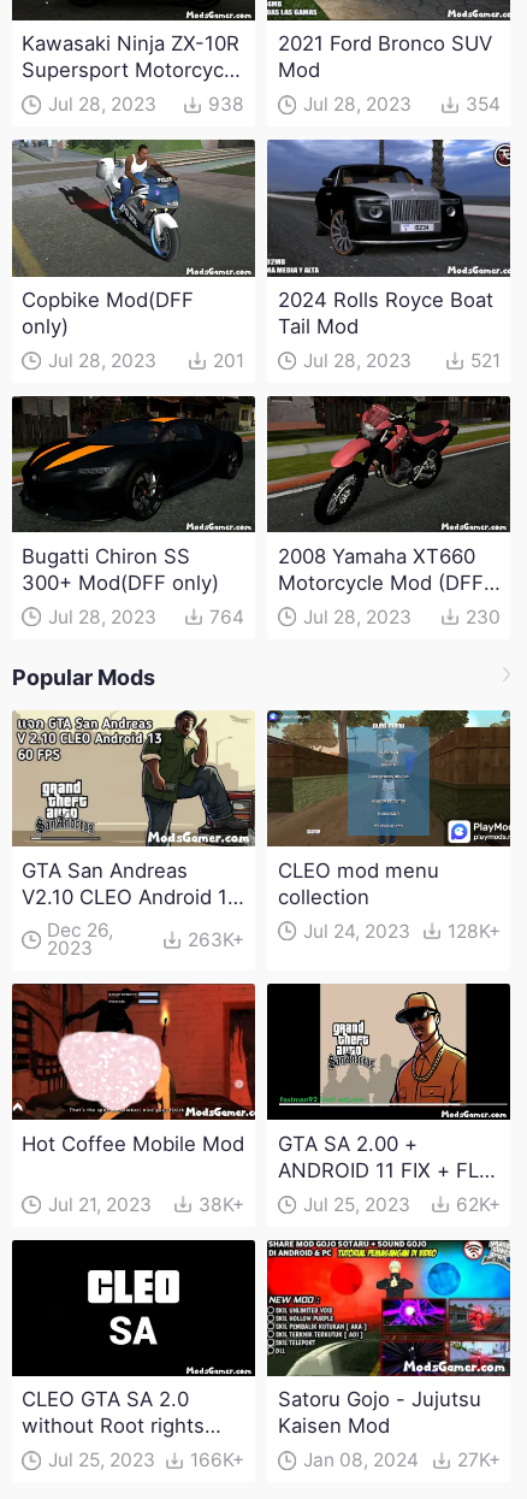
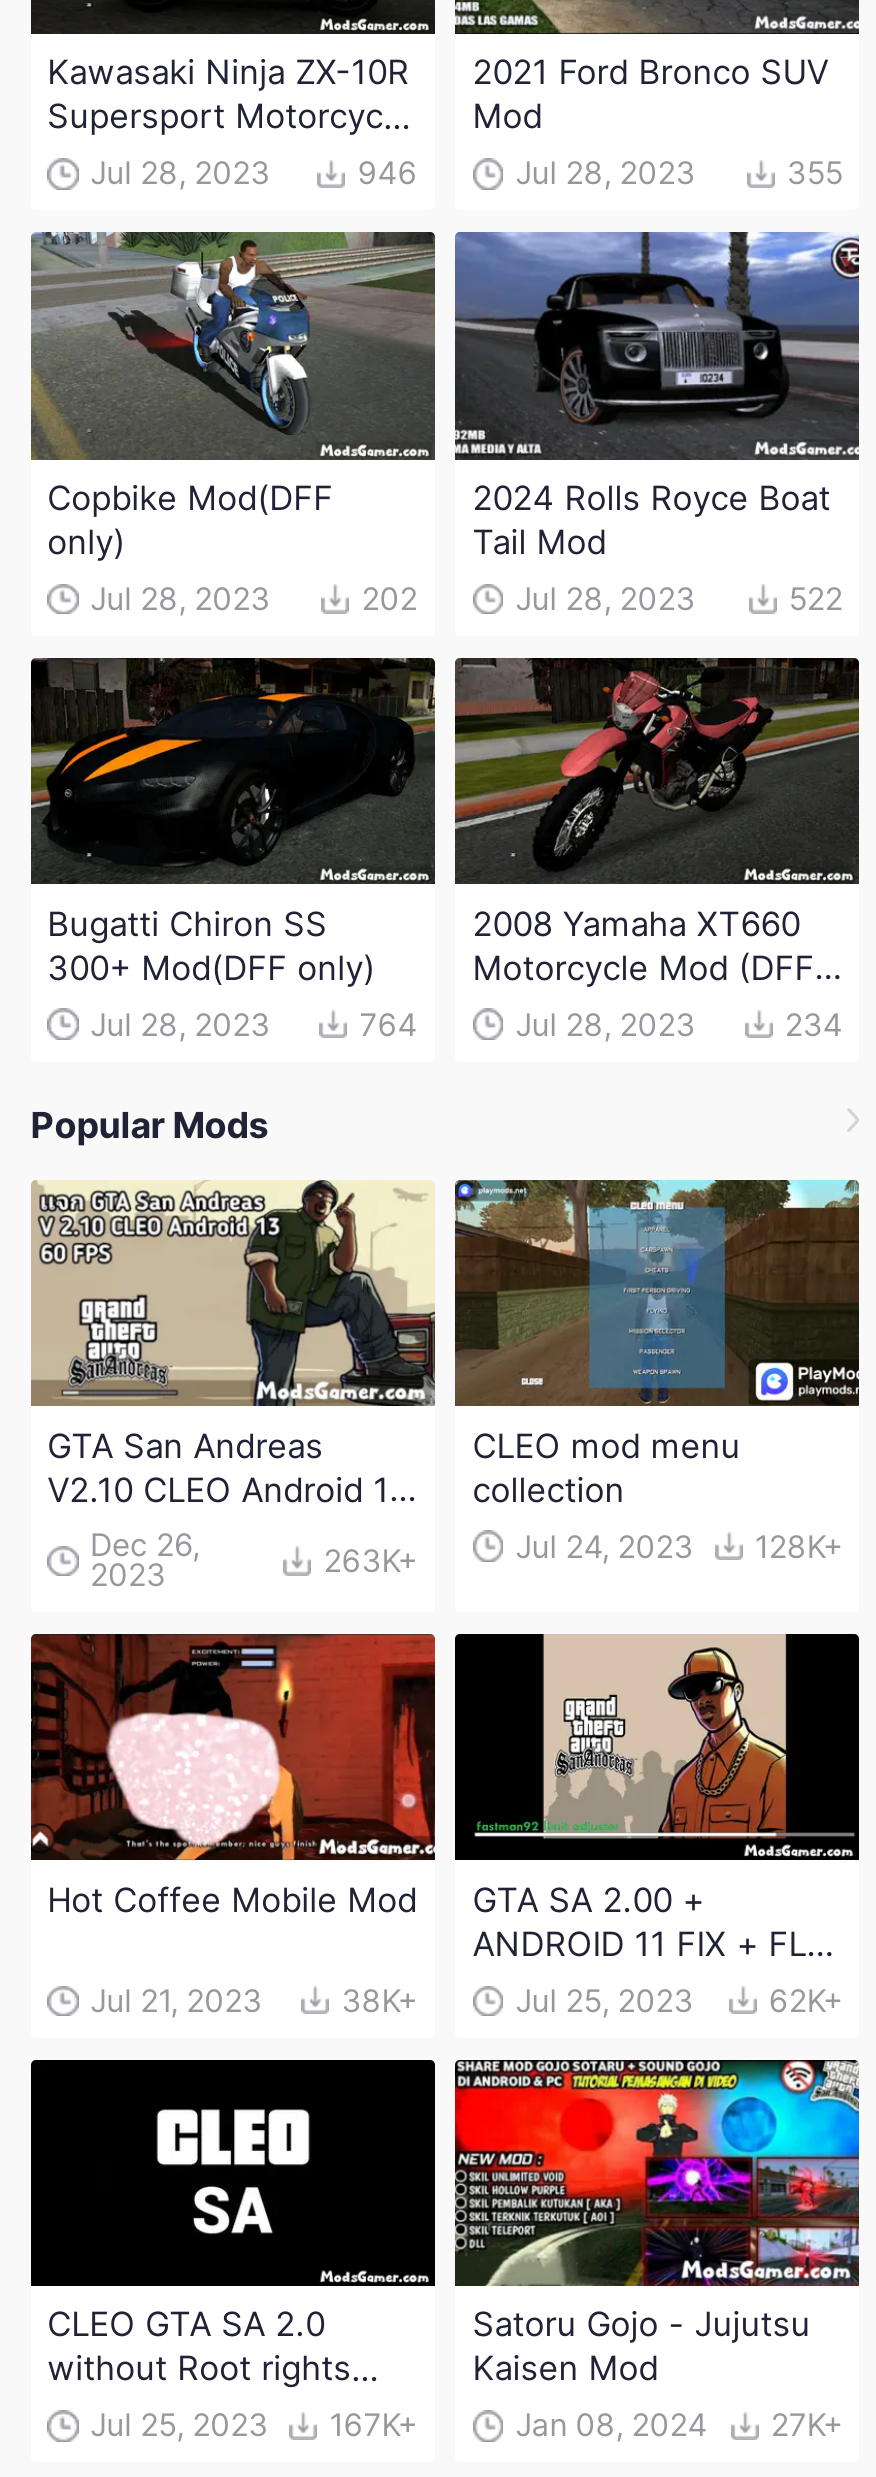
[208,93,244,116] 938 -> [357,155,417,193] 946
[466,93,500,116] 354 -> [787,155,843,193] 355
[213,349,244,372] 201 -> [361,580,417,618] 202
[470,349,500,372] 521 -> [789,580,843,618] 522
[466,605,500,628] 230 -> [785,1005,843,1043] 234
[190,1449,244,1472] 166K+ -> [329,2407,417,2445] 167K+

